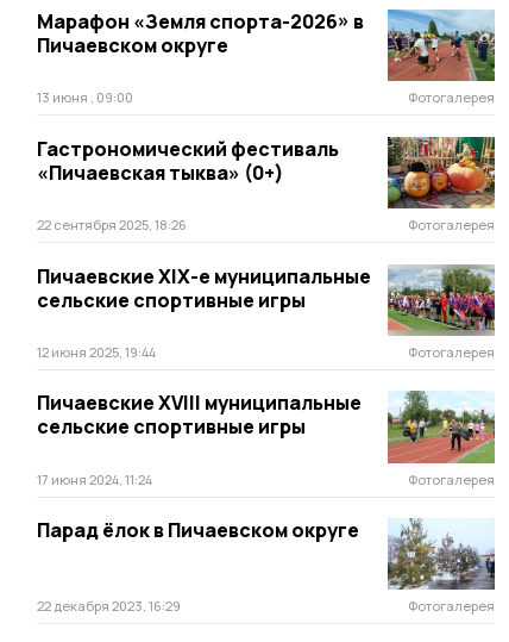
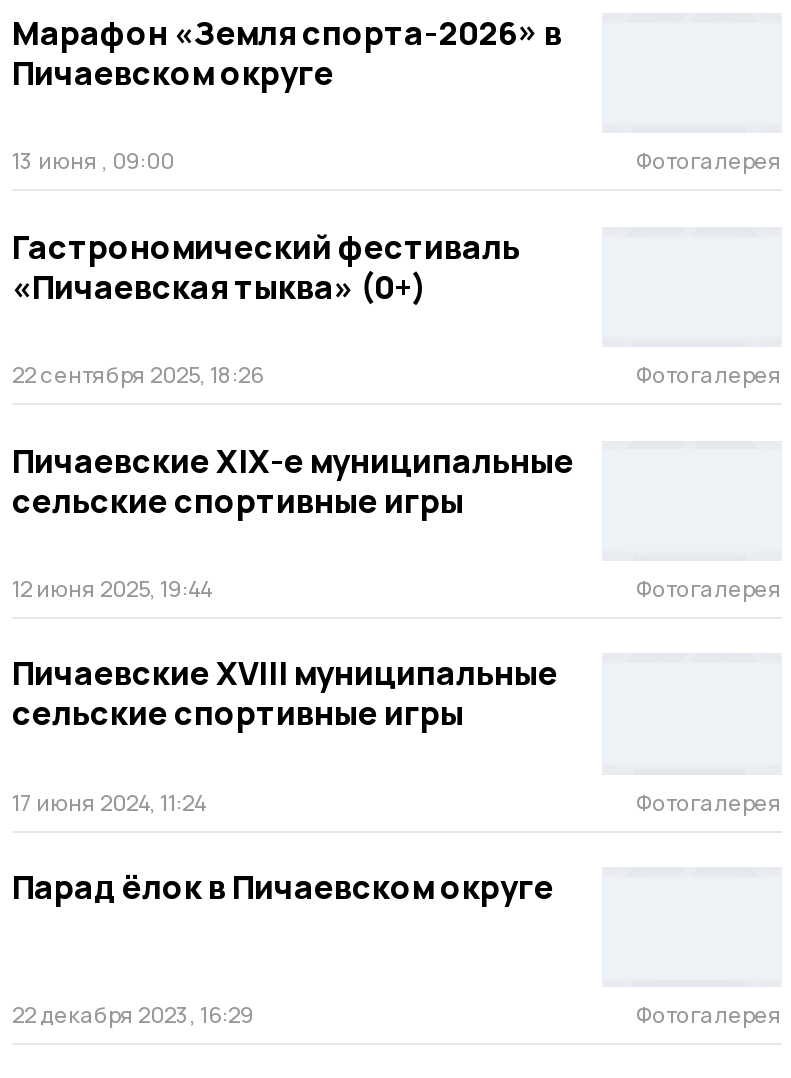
[387,8,496,82] [image] -> none
[387,136,496,210] [image] -> none
[387,264,496,336] [image] -> none
[387,389,496,465] [image] -> none
[387,518,496,591] [image] -> none

